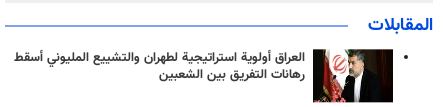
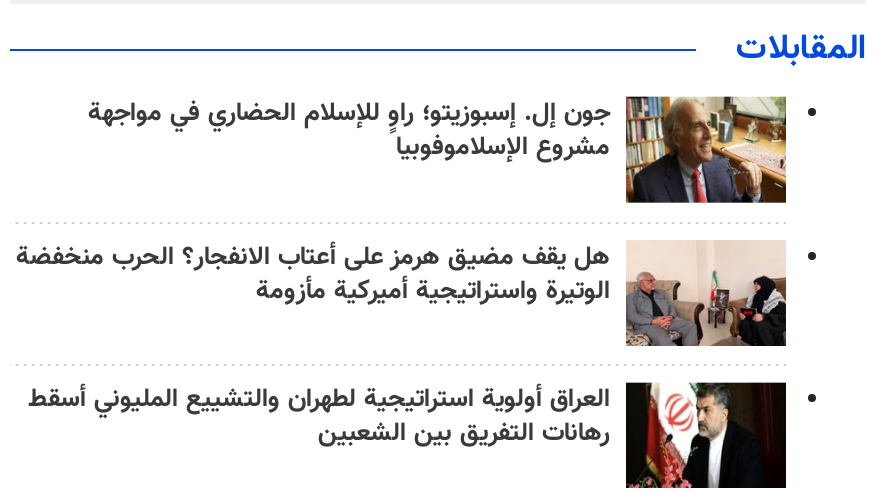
none -> [16,94,788,311] [image] | جون إل. إسبوزيتو؛ راوٍ للإسلام الحضاري في مواجهة | مشروع الإسلاموفوبيا | هل يقف مضيق هرمز على أعتاب الانفجار؟ الحرب منخفضة | الوتيرة واستراتيجية أميركية مأزومة
none -> [624,242,788,348] [image]

